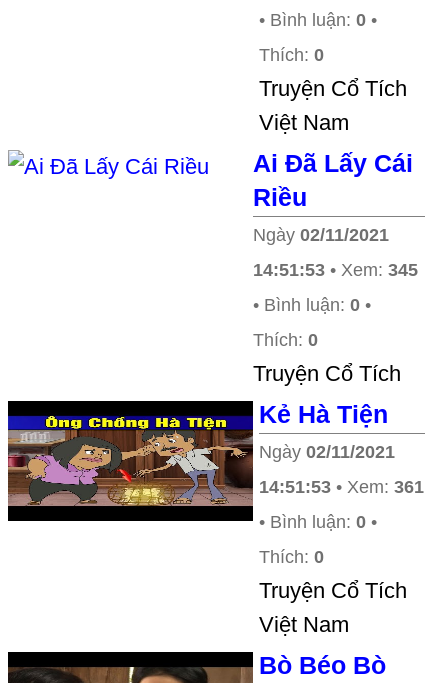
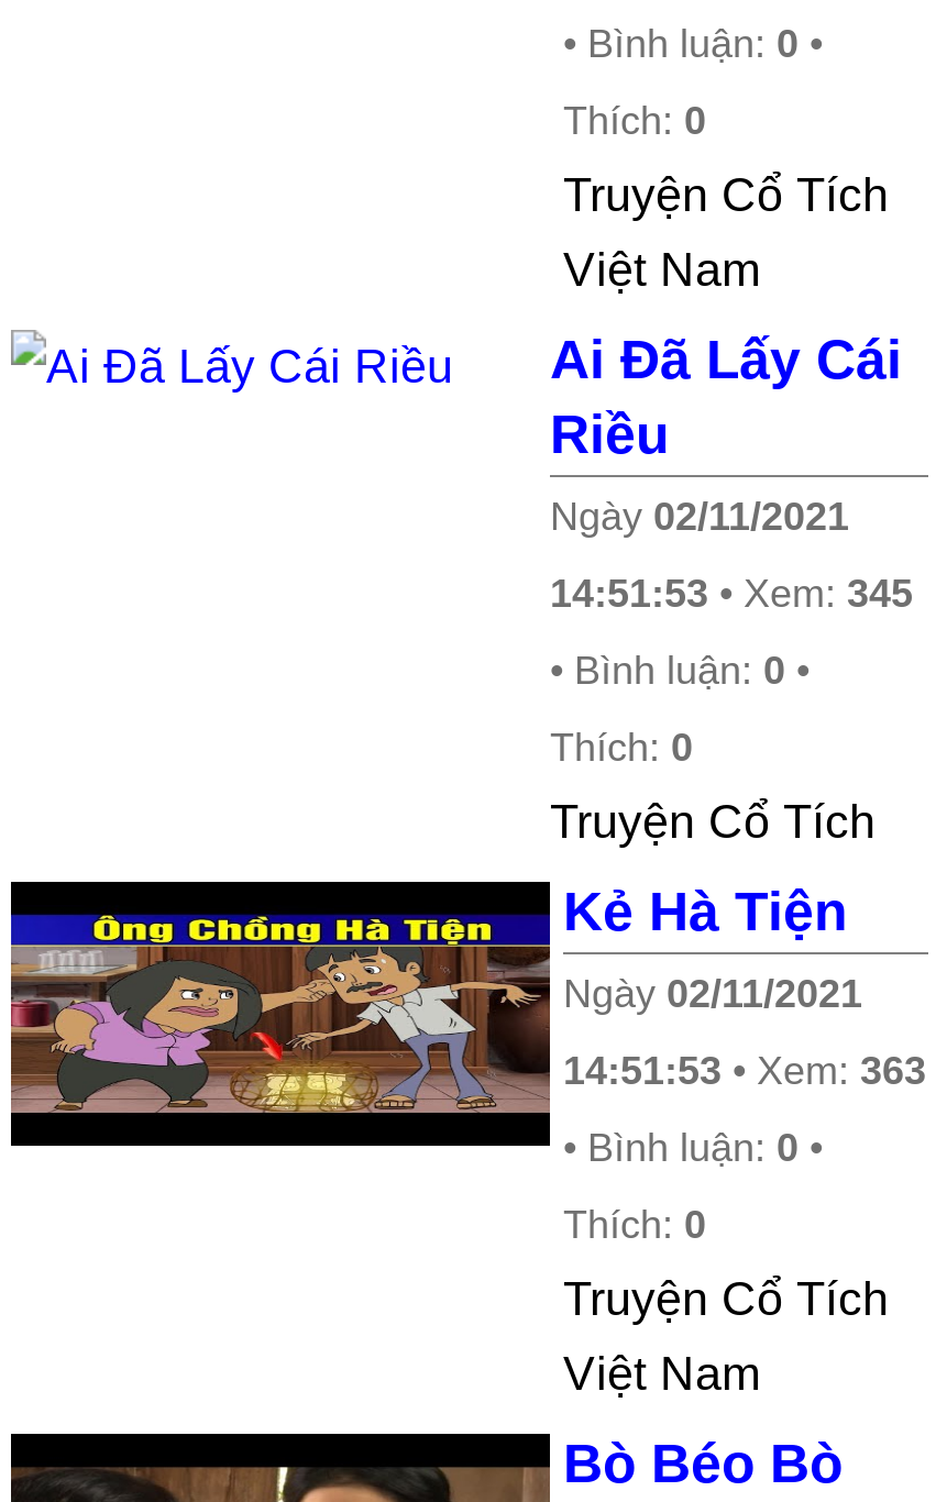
[259,477,424,497] 14:51:53 • Xem: 361 -> [563,1049,926,1093] 14:51:53 • Xem: 363

